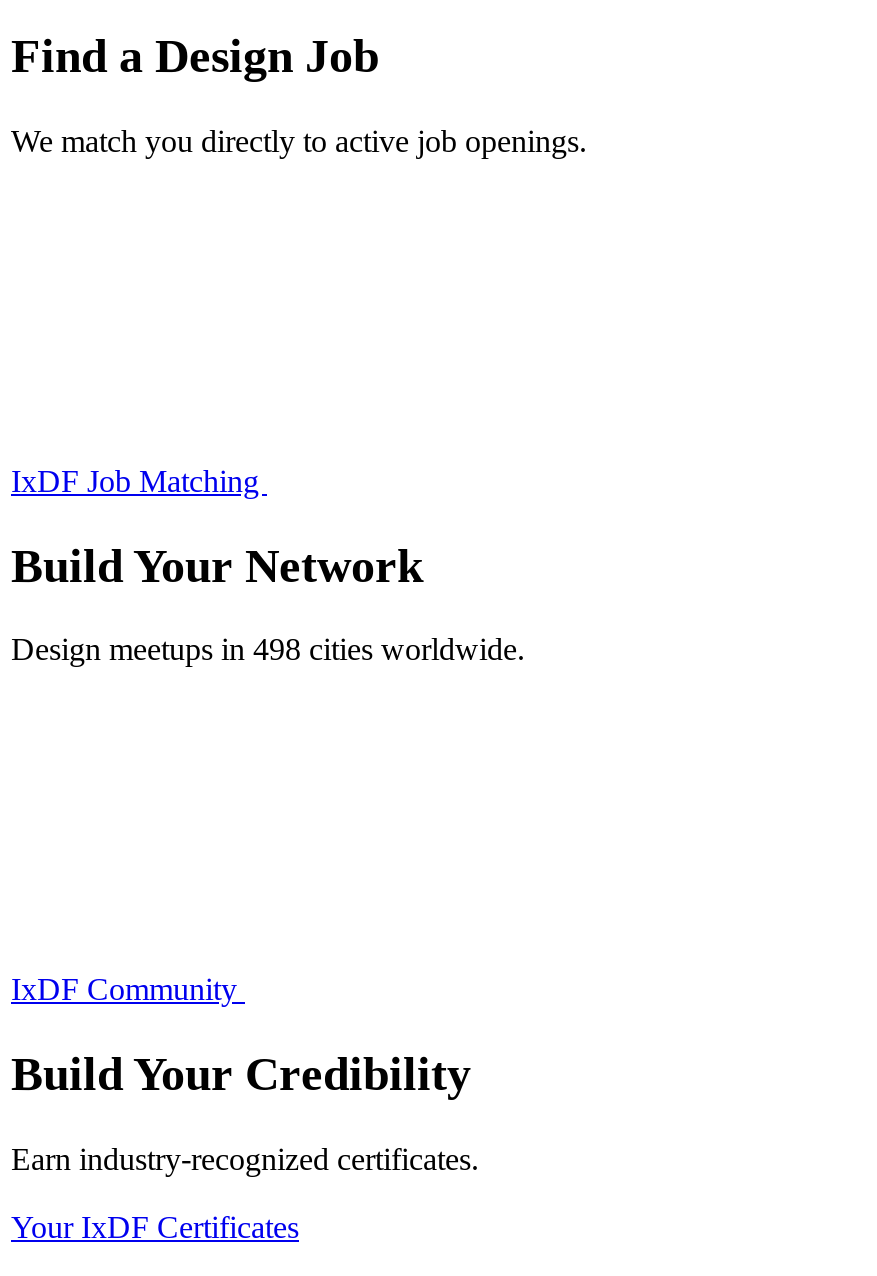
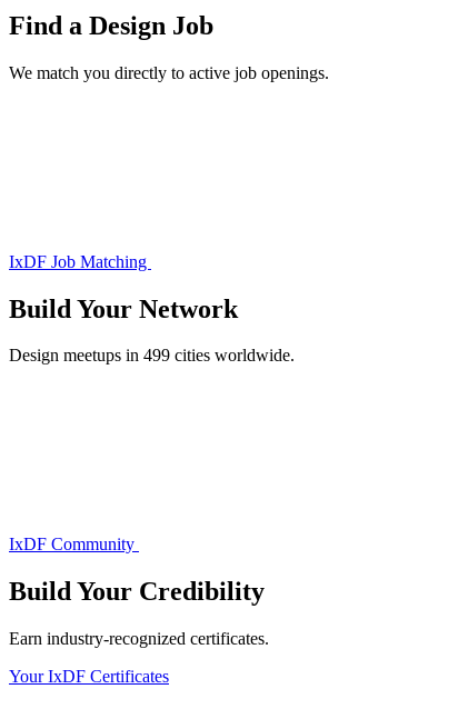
[11,633,525,667] Design meetups in 498 cities worldwide. -> [9,346,295,365] Design meetups in 499 cities worldwide.

